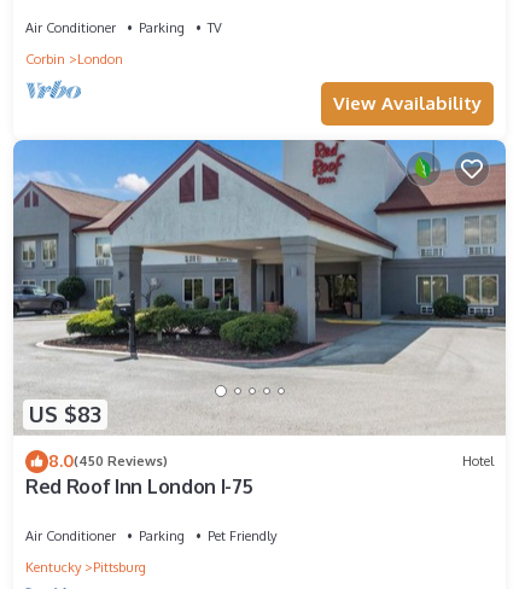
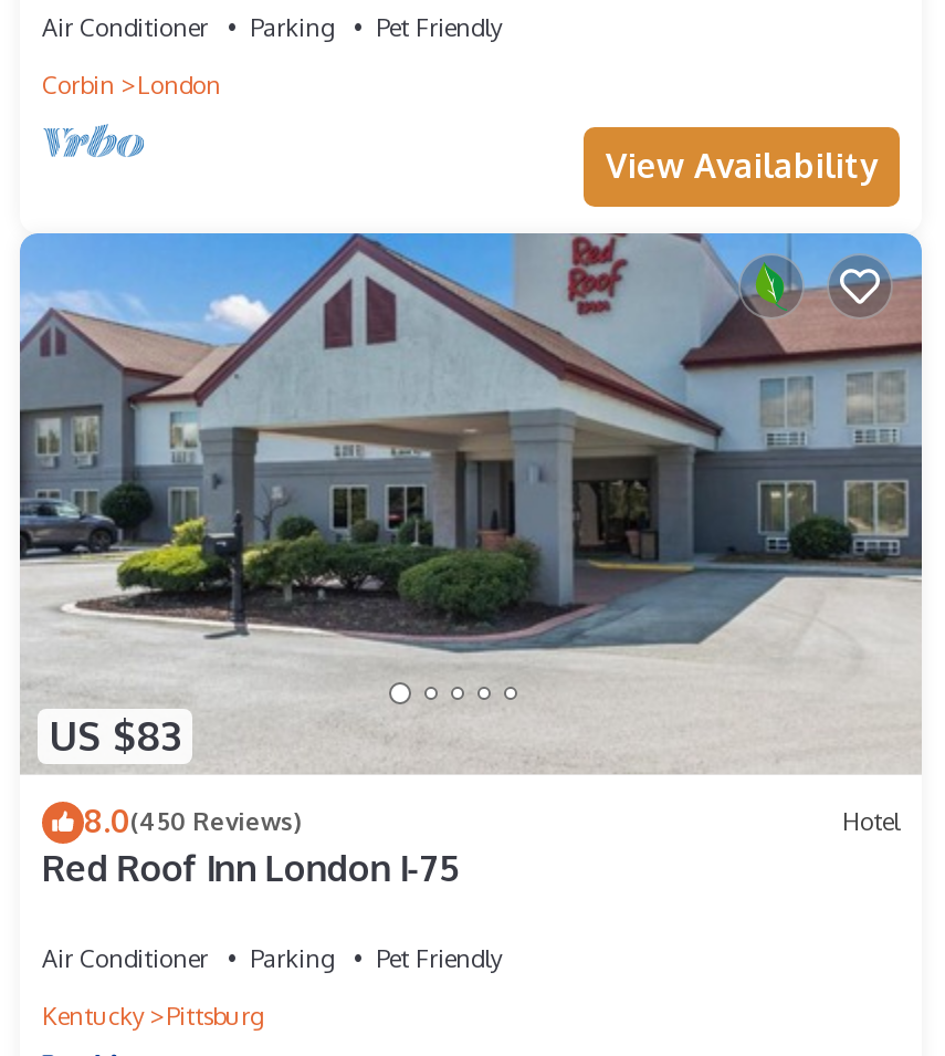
[208,19,222,36] TV -> [376,12,502,43] Pet Friendly

